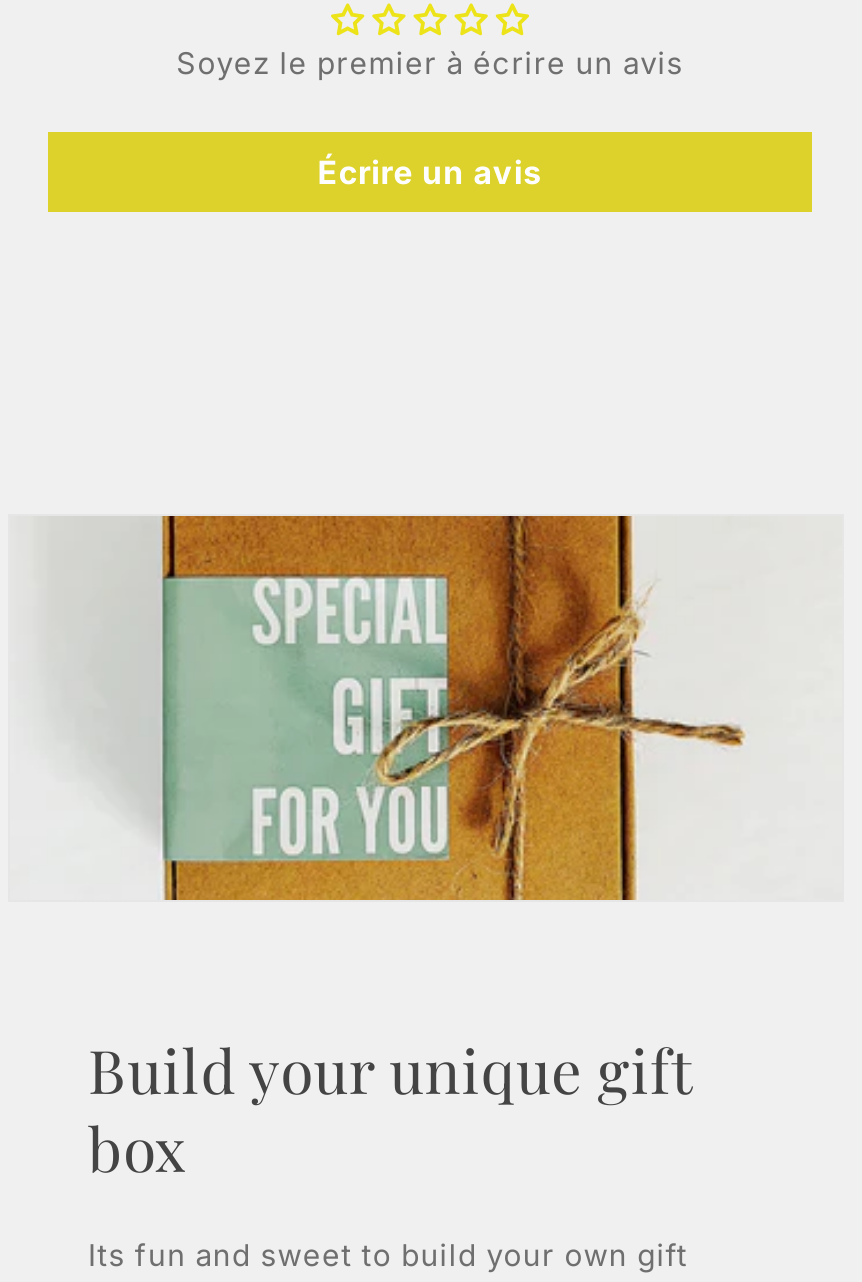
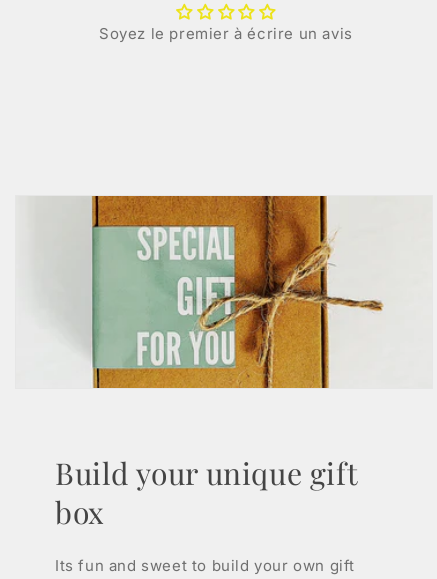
[318,153,542,193] Écrire un avis -> none

